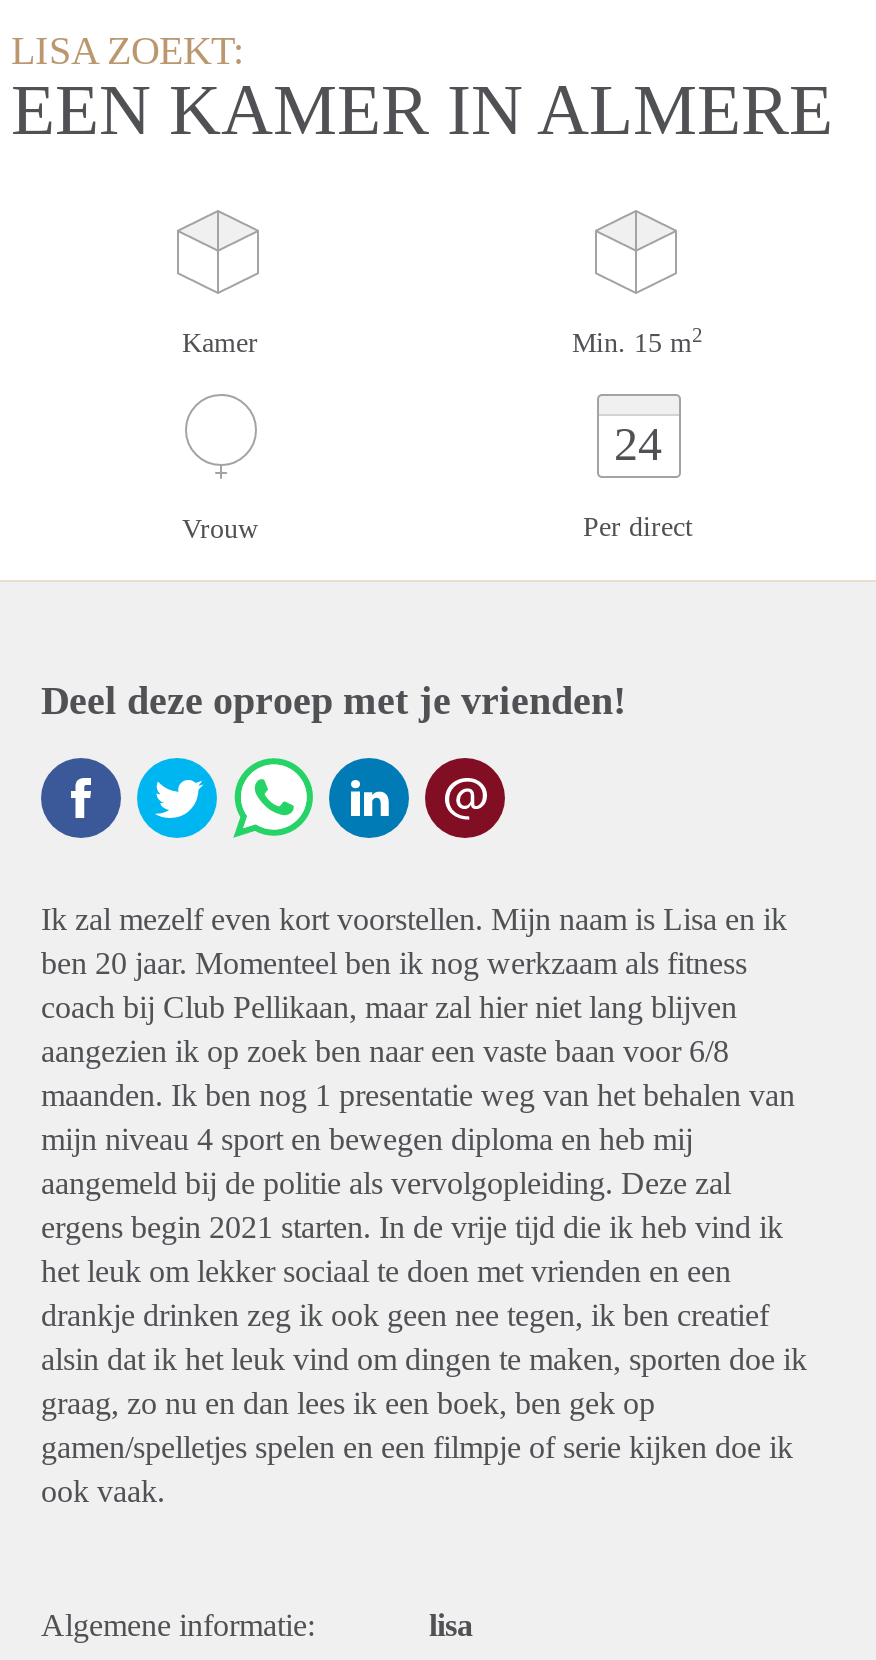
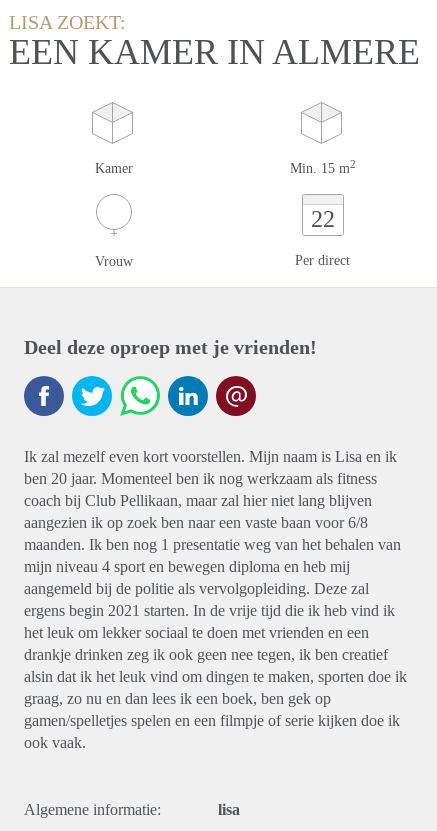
[614,418,662,470] 24 -> [310,206,334,232] 22

